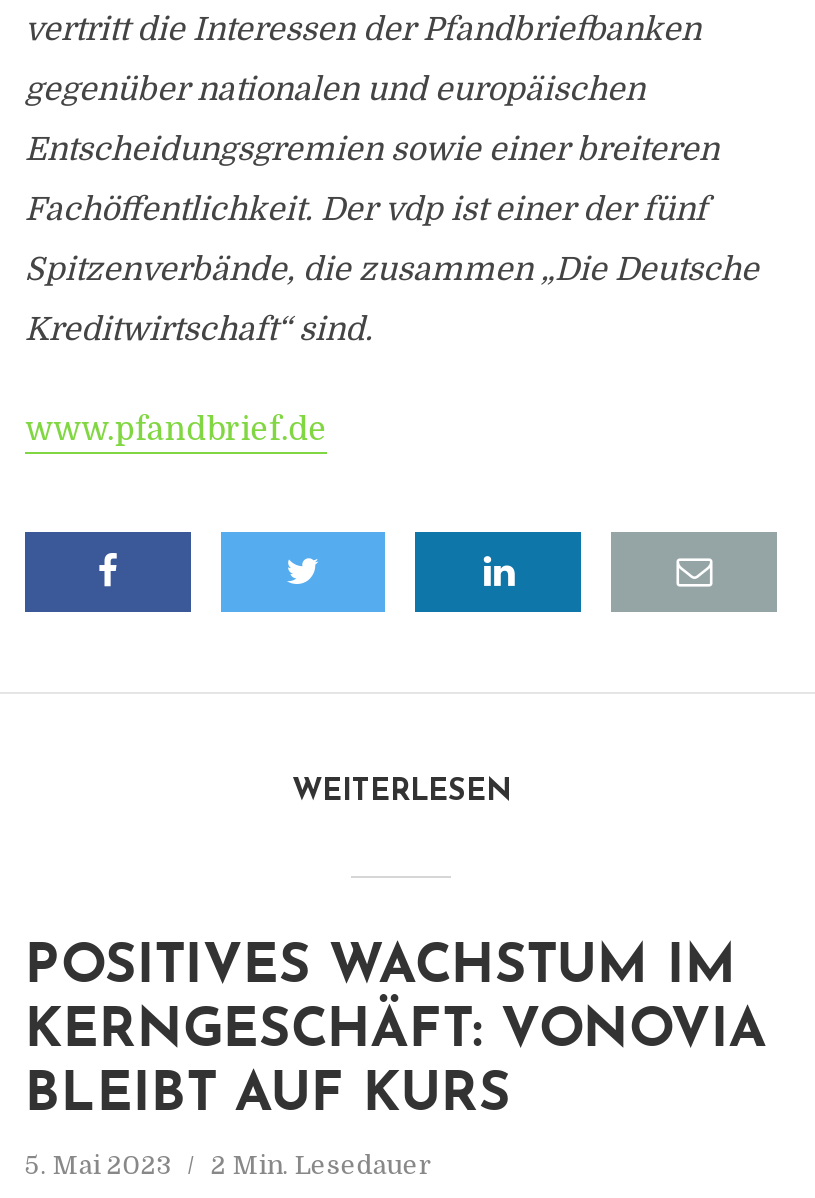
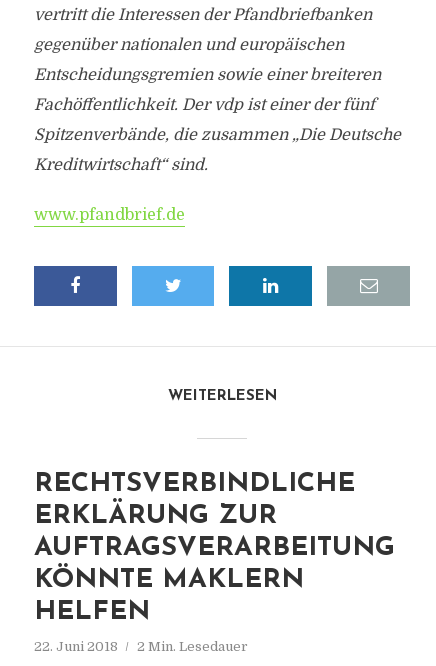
[25,942,767,1124] POSITIVES WACHSTUM IM | KERNGESCHÄFT: VONOVIA | BLEIBT AUF KURS -> [34,471,395,626] RECHTSVERBINDLICHE | ERKLÄRUNG ZUR | AUFTRAGSVERARBEITUNG | KÖNNTE MAKLERN | HELFEN
[25,1150,433,1180] 5. Mai 2023 2 Min. Lesedauer -> [34,639,248,654] 22. Juni 2018 2 Min. Lesedauer

